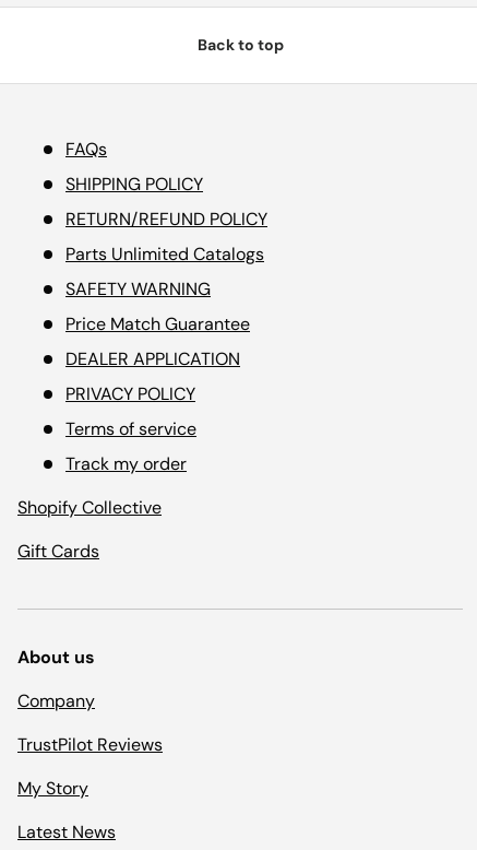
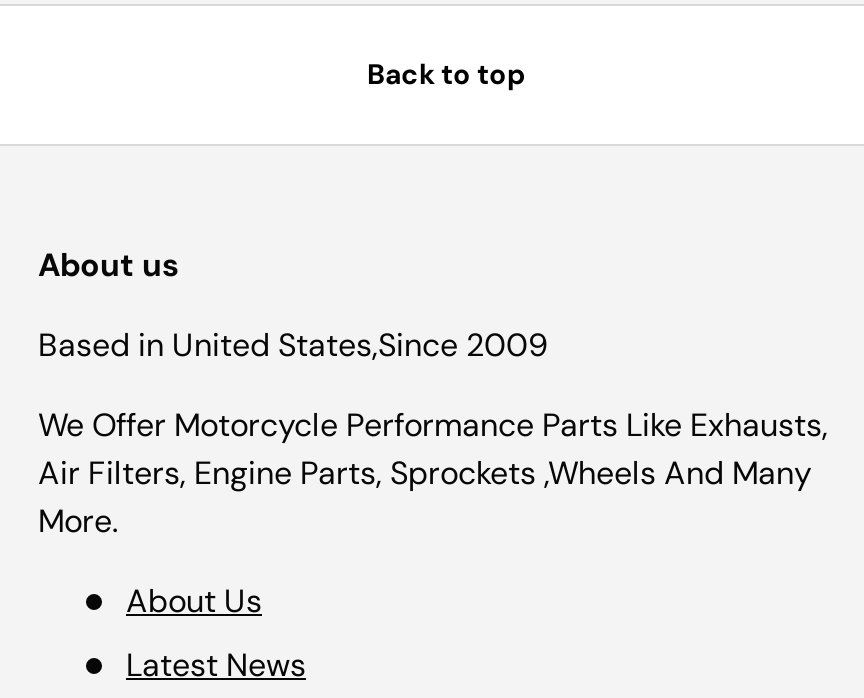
[17,137,267,562] FAQs | SHIPPING POLICY | RETURN/REFUND POLICY | Parts Unlimited Catalogs | SAFETY WARNING | Price Match Guarantee | DEALER APPLICATION | PRIVACY POLICY | Terms of service | Track my order | Shopify Collective | Gift Cards -> none
moved [17,645,95,668] -> [38,243,180,285]: About us
[17,689,95,712] Company -> [38,323,548,365] Based in United States,Since 2009
[17,733,163,756] TrustPilot Reviews -> [38,403,828,541] We Offer Motorcycle Performance Parts Like Exhausts, | Air Filters, Engine Parts, Sprockets ,Wheels And Many | More.
[17,776,88,799] My Story -> [126,579,262,621] About Us

